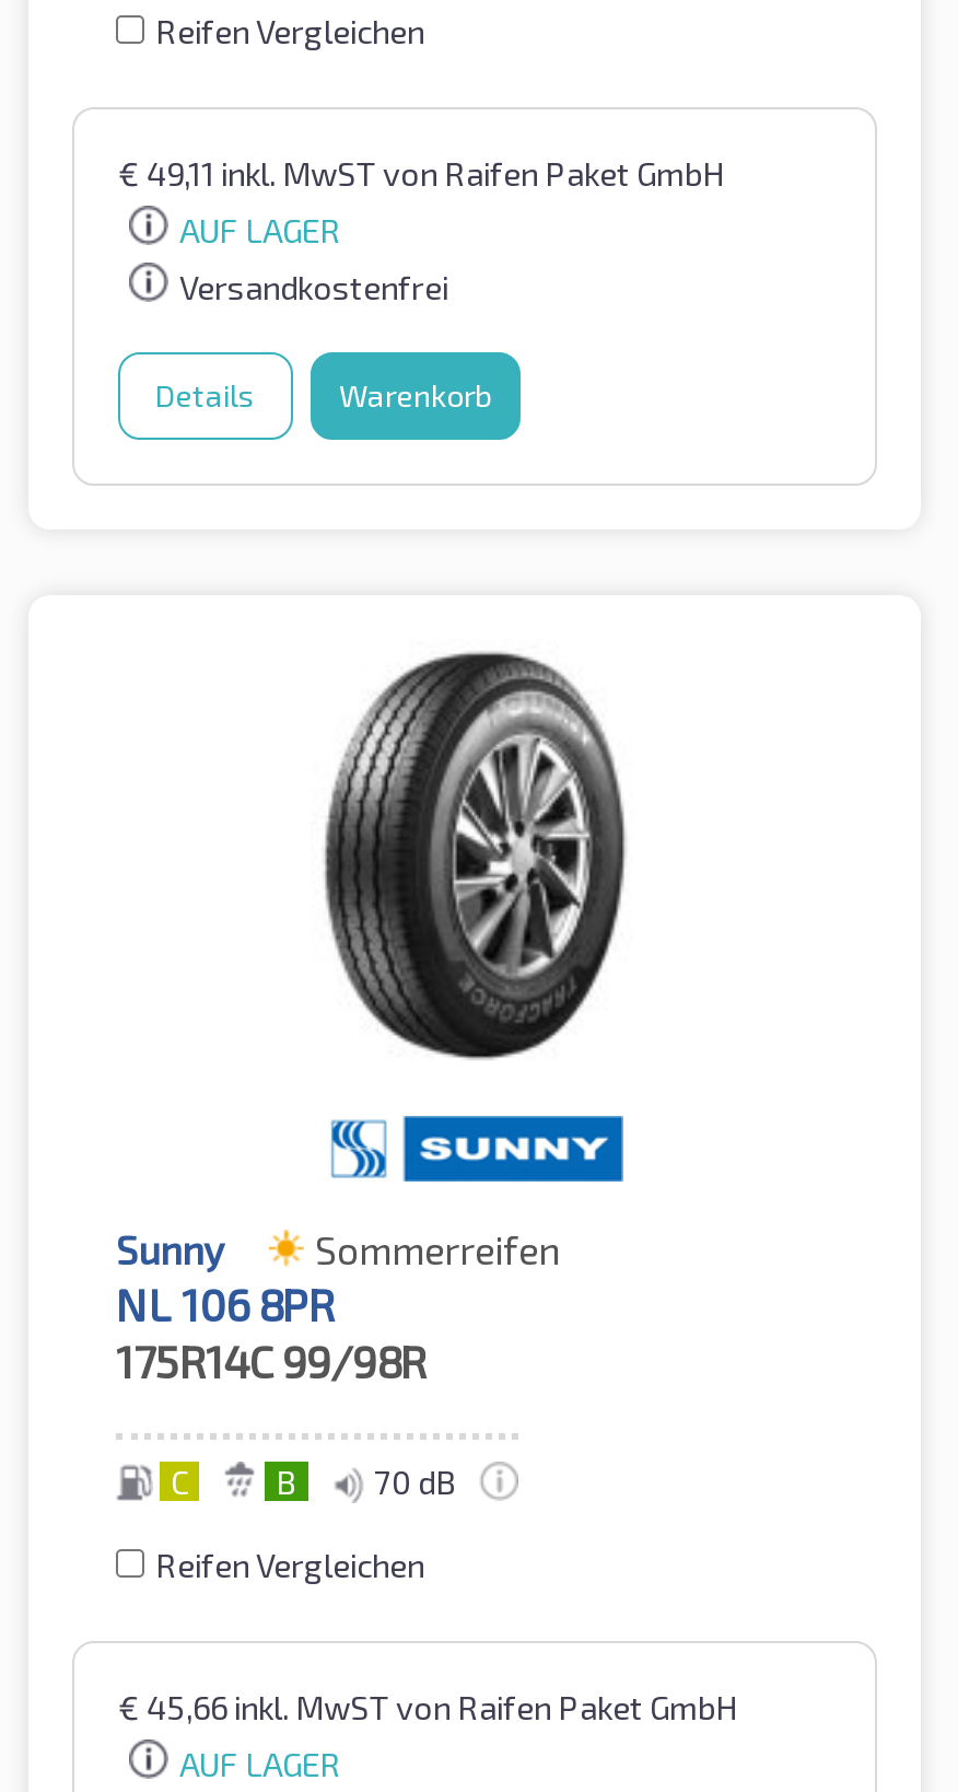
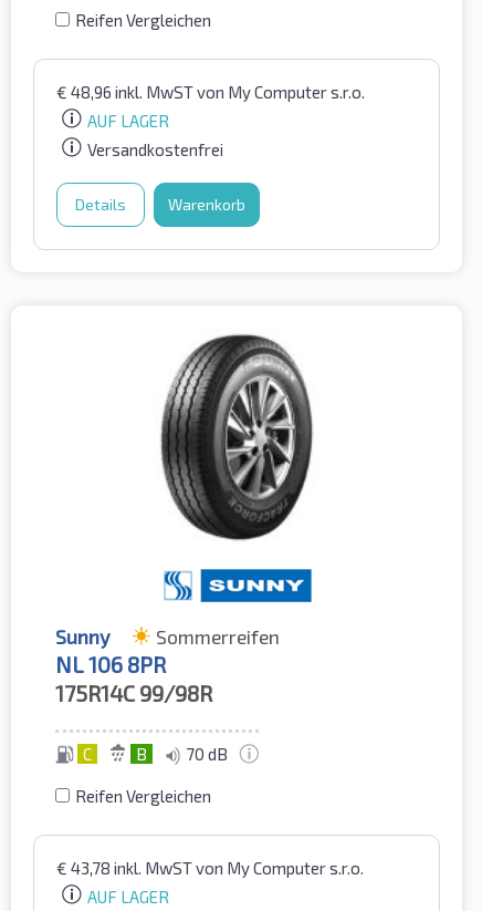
[118,153,724,193] € 49,11 inkl. MwST von Raifen Paket GmbH -> [56,82,365,102] € 48,96 inkl. MwST von My Computer s.r.o.
[118,1687,737,1726] € 45,66 inkl. MwST von Raifen Paket GmbH -> [56,858,364,878] € 43,78 inkl. MwST von My Computer s.r.o.

